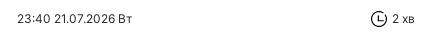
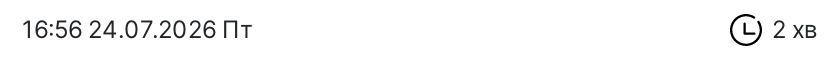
[17,11,132,26] 23:40 21.07.2026 Вт -> [22,14,252,44] 16:56 24.07.2026 Пт

